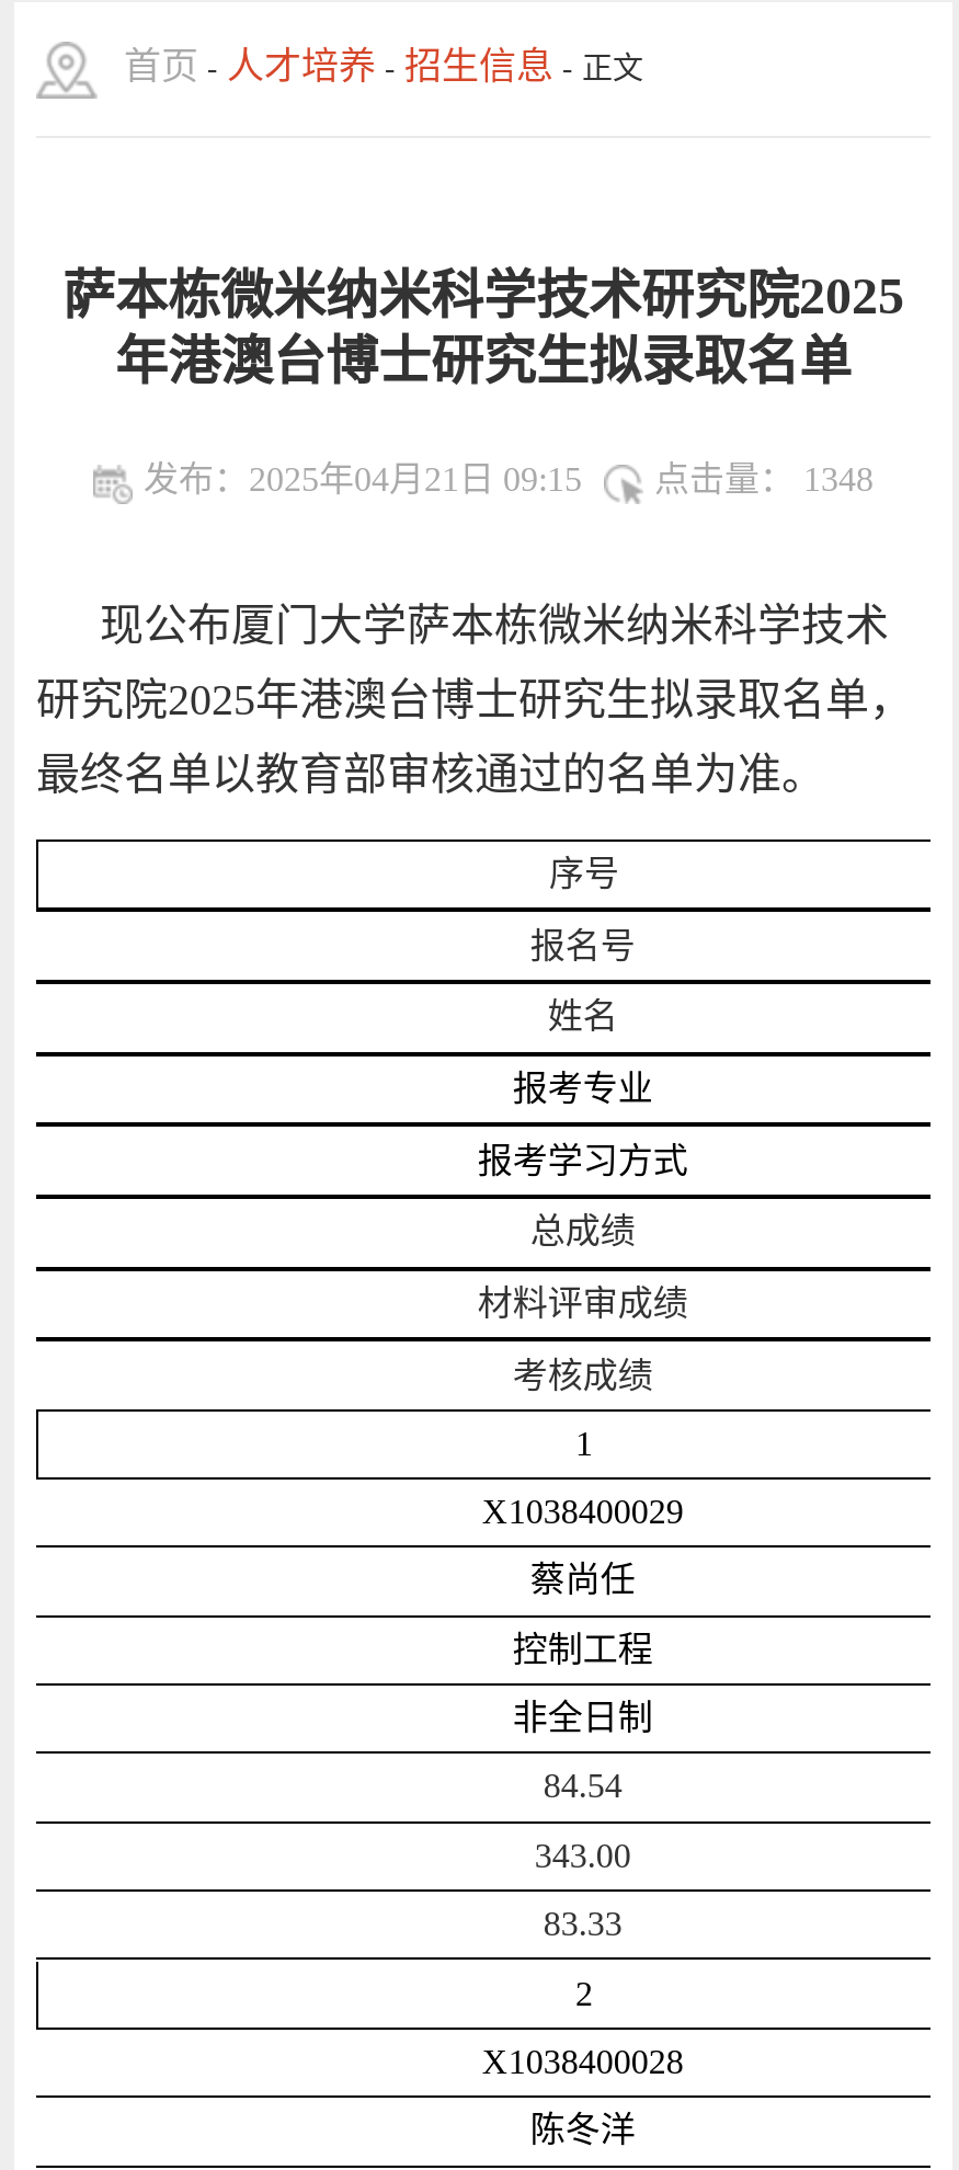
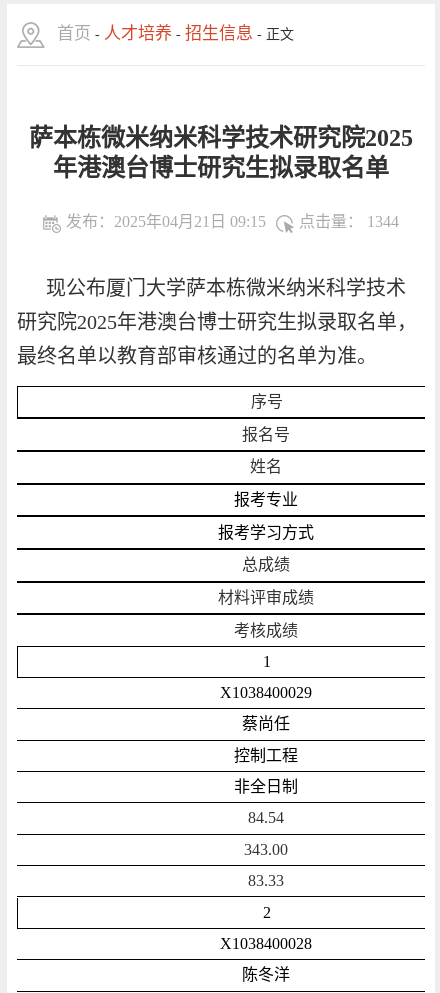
[144,461,874,498] 发布：2025年04月21日 09:15 点击量：1348 -> [66,213,399,230] 发布：2025年04月21日 09:15 点击量：1344

